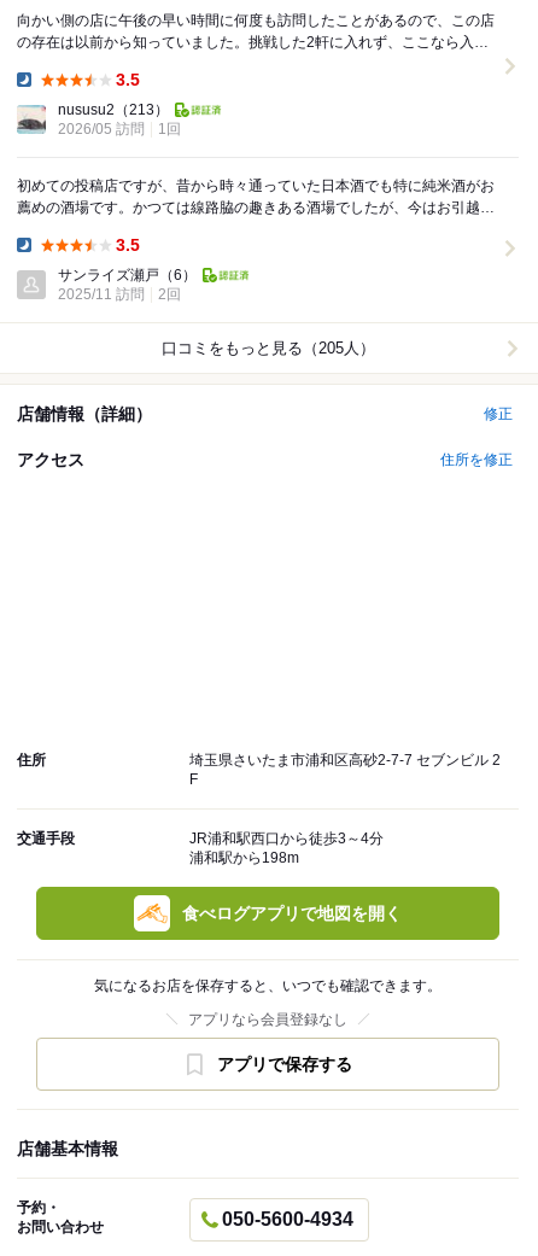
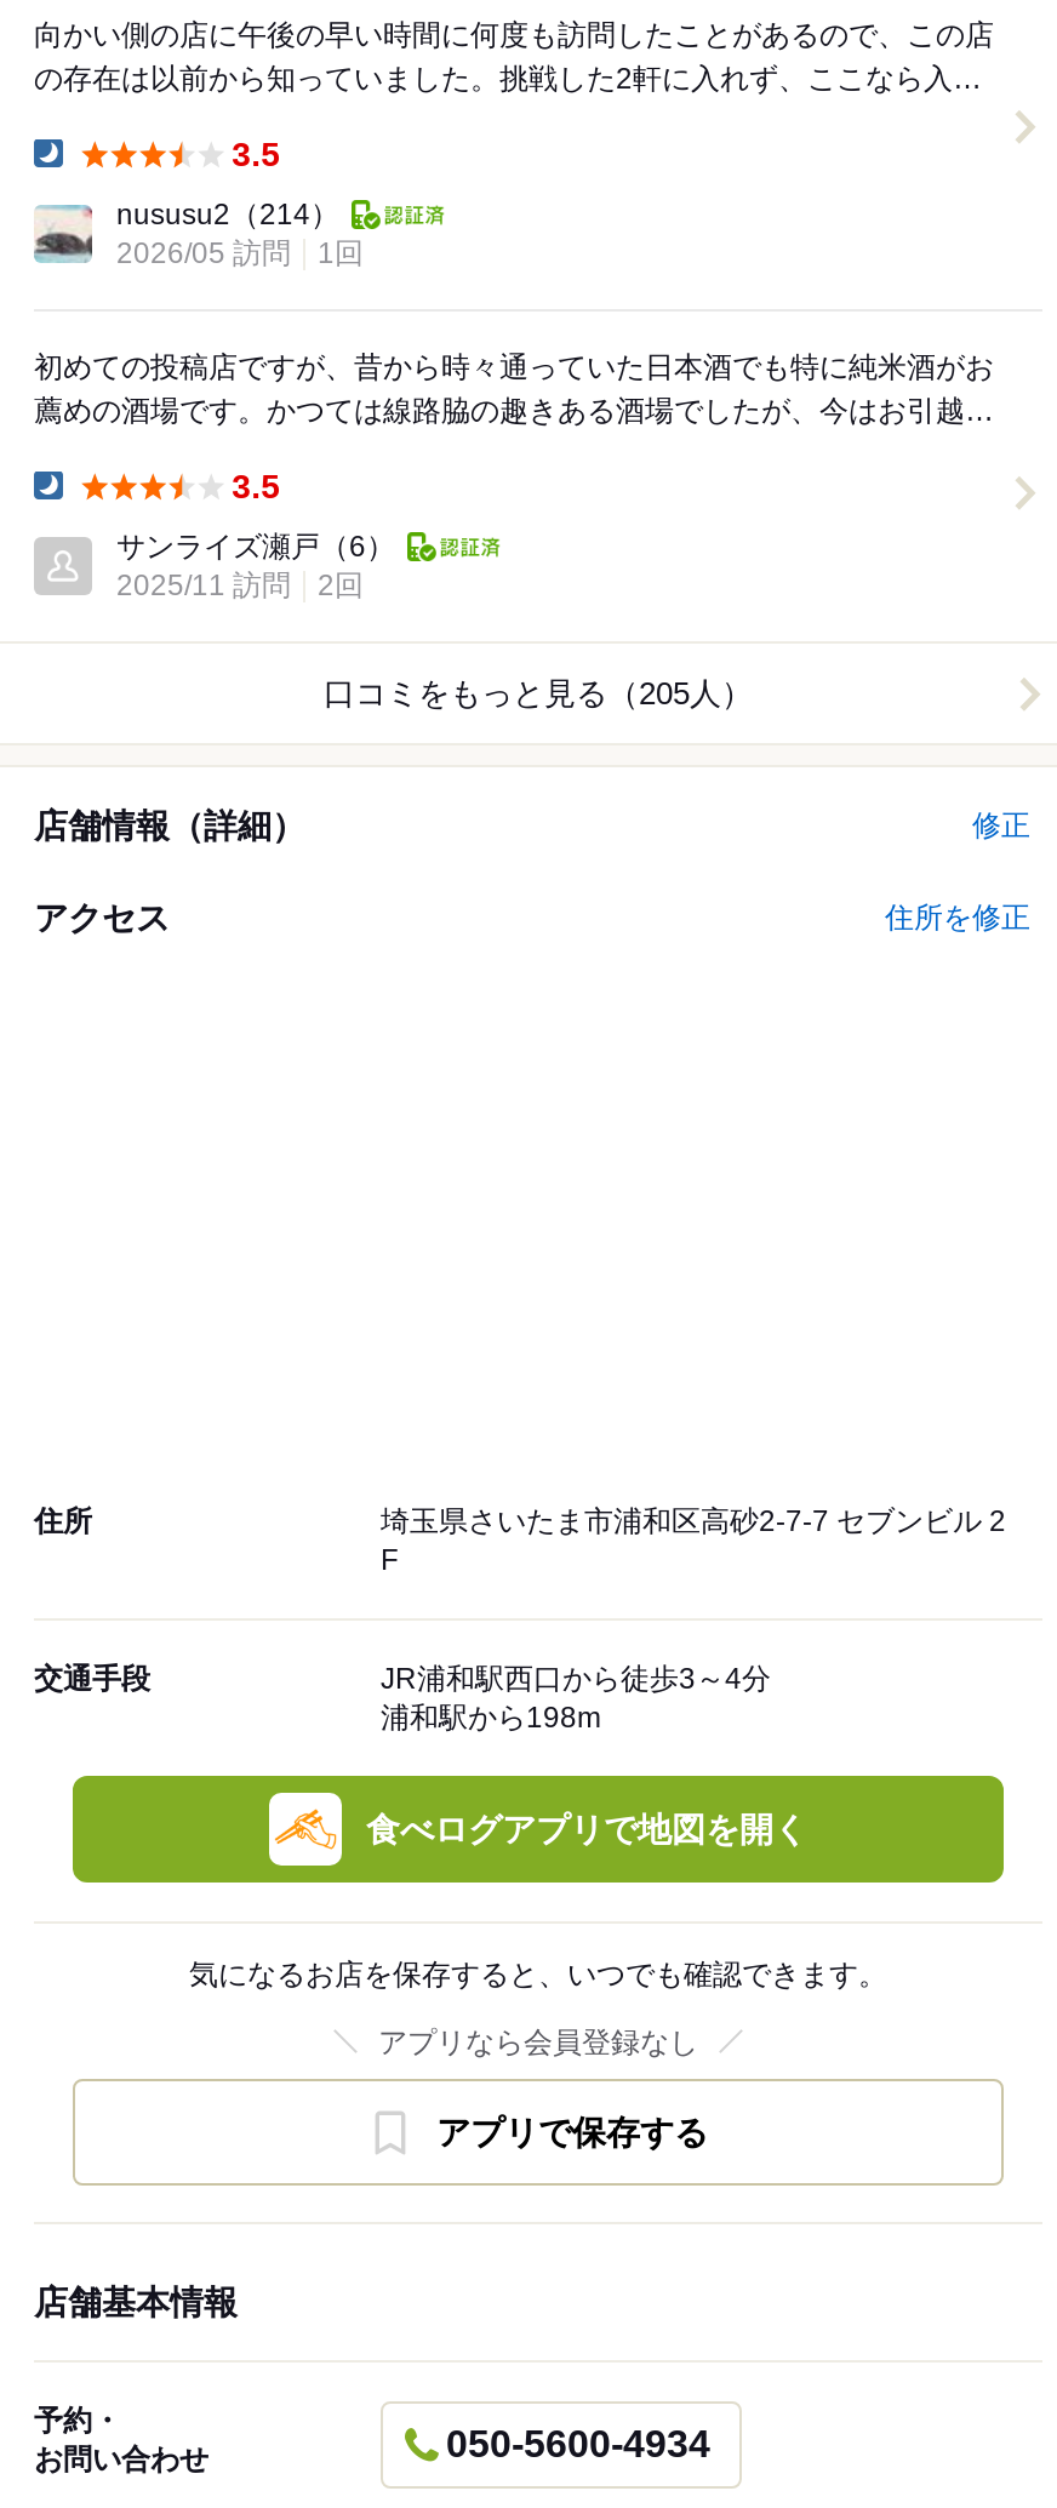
[58,102,169,118] nususu2（213） -> [116,198,339,232] nususu2（214）

